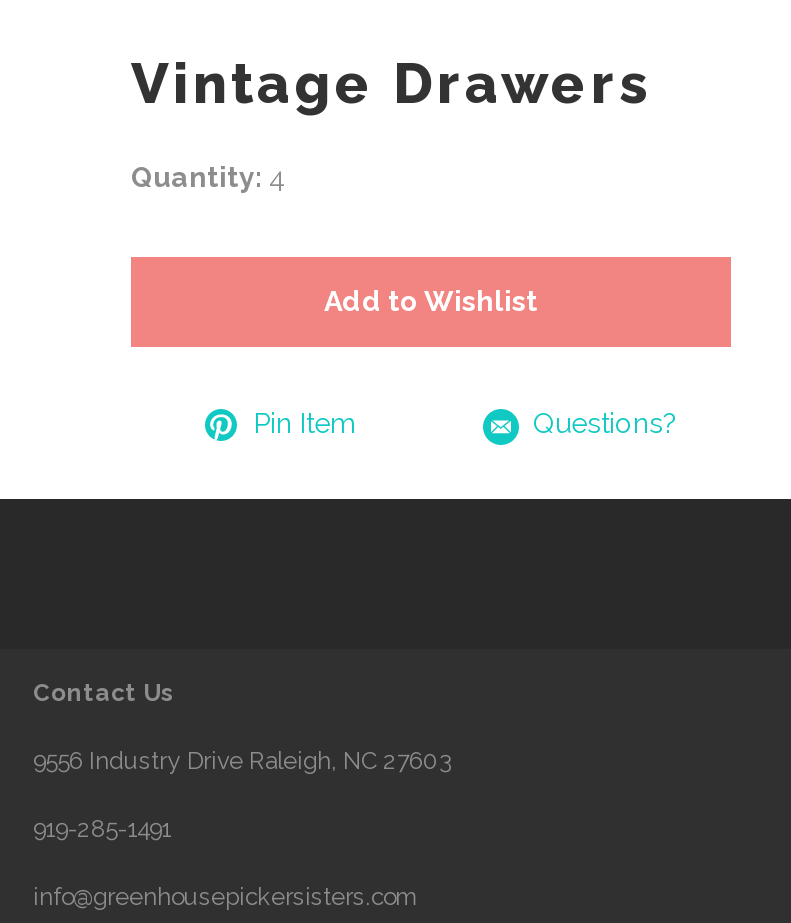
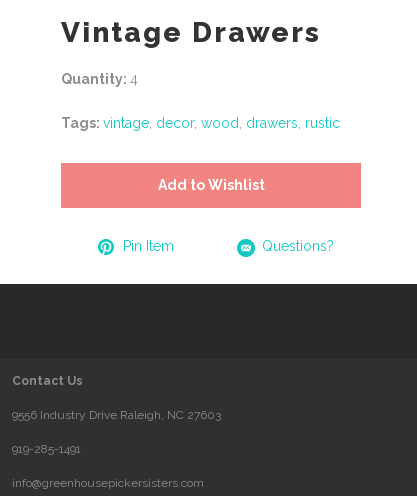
none -> [61,115,340,131] Tags: vintage, decor, wood, drawers, rustic

